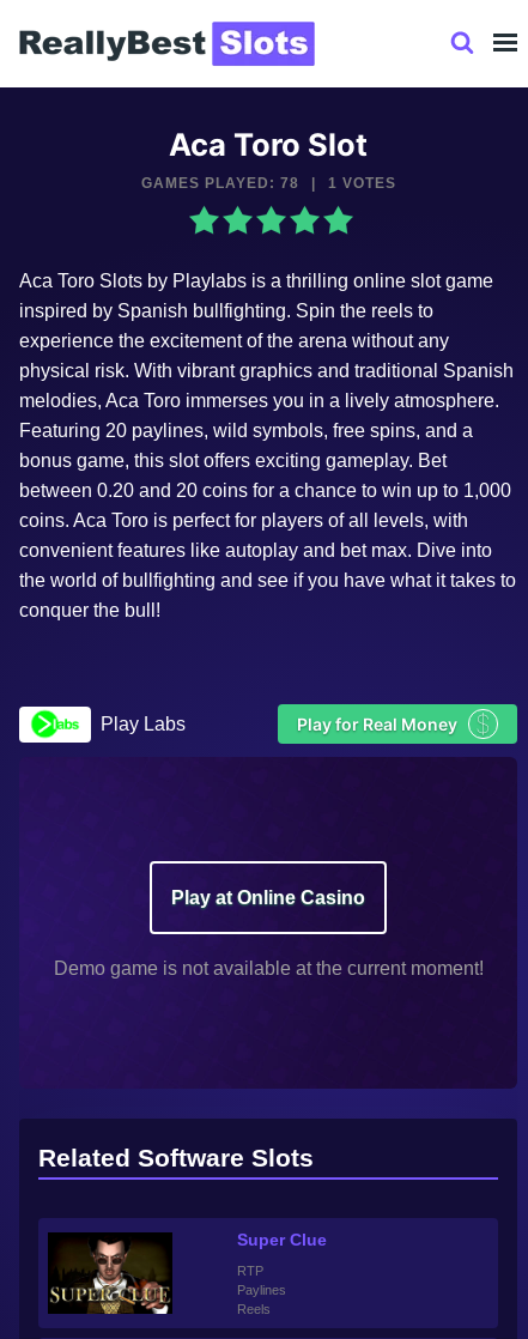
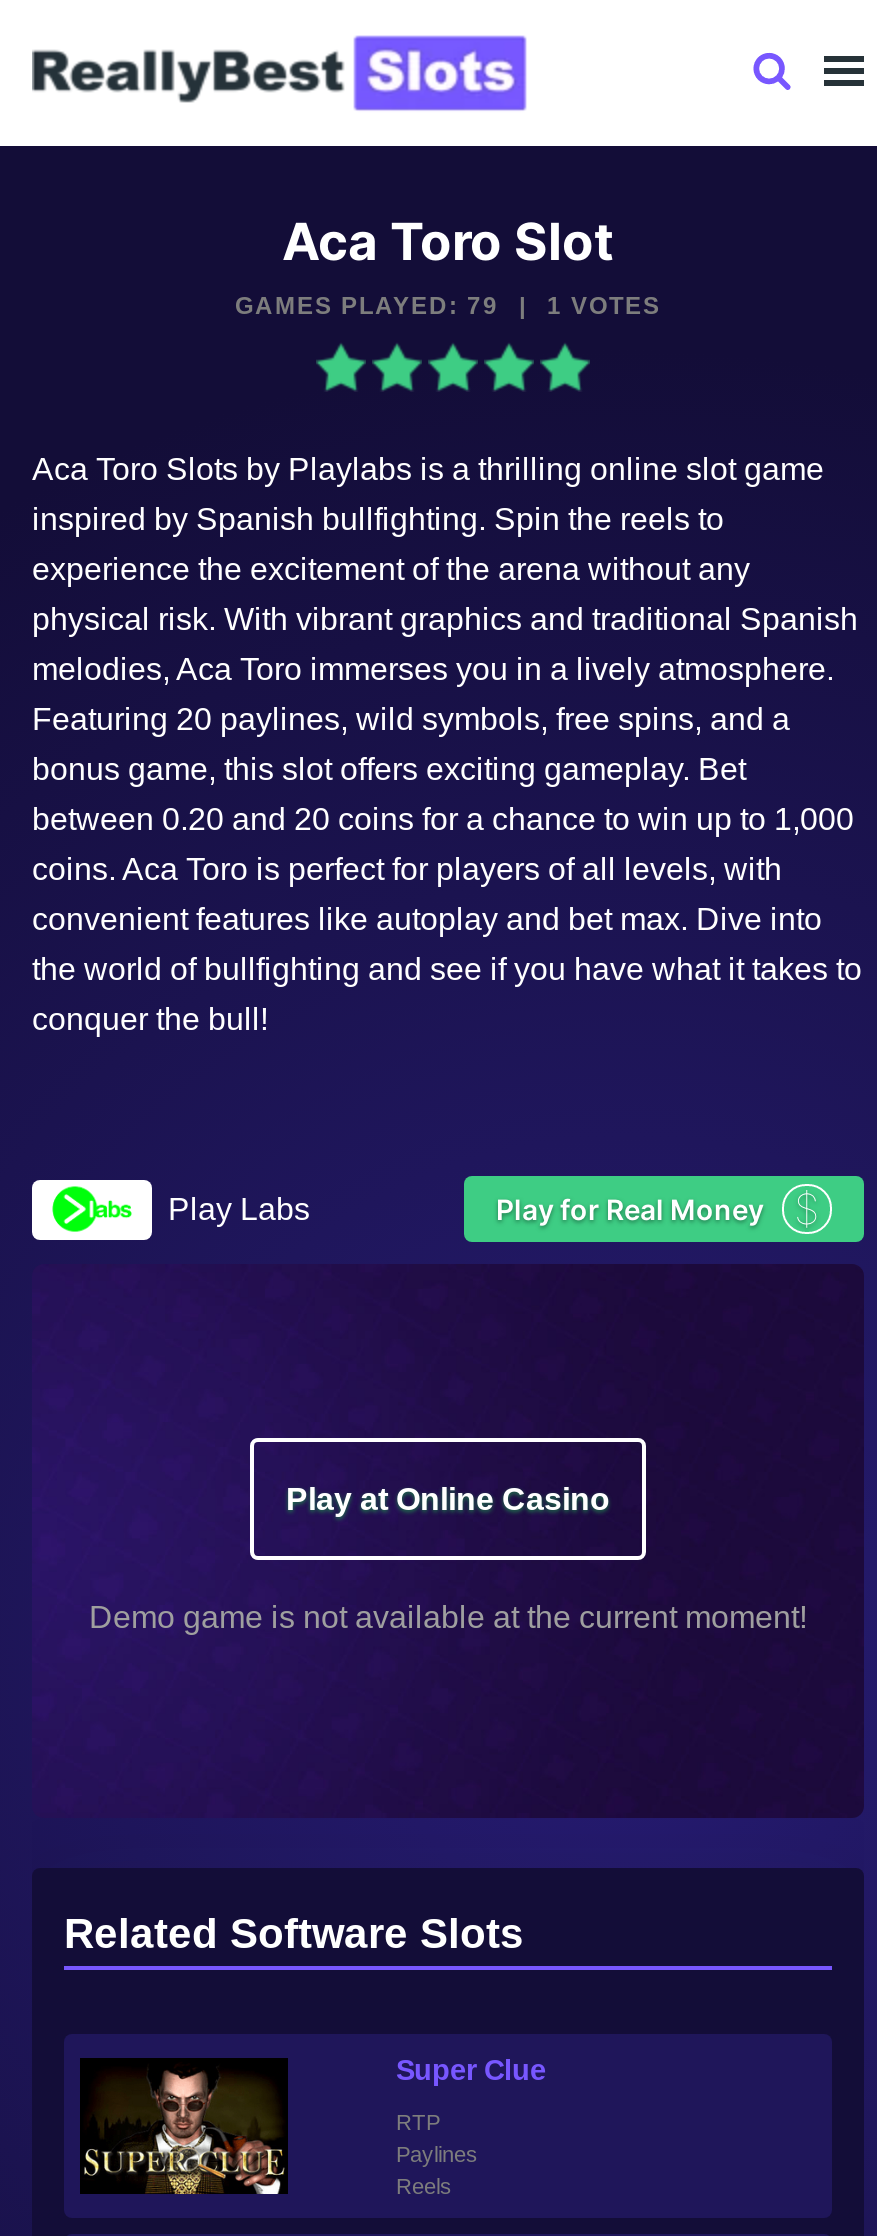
[141,174,299,191] GAMES PLAYED: 78 -> [235,291,499,319] GAMES PLAYED: 79

